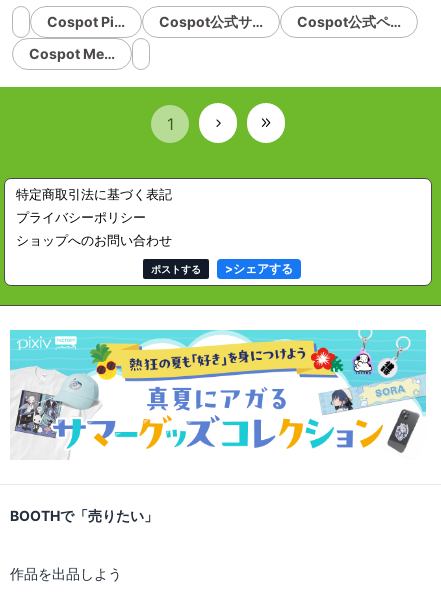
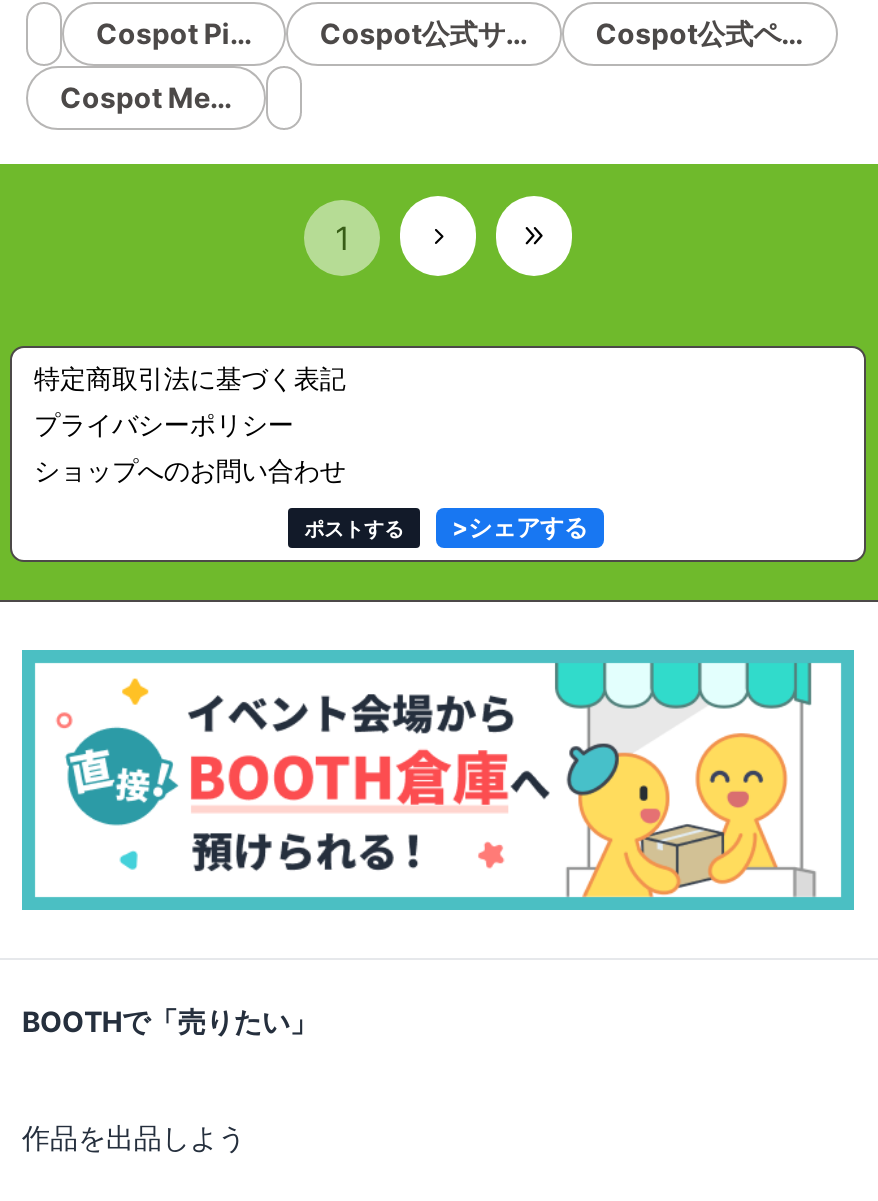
[10,330,426,460] [image] -> [20,650,856,912] [image]

